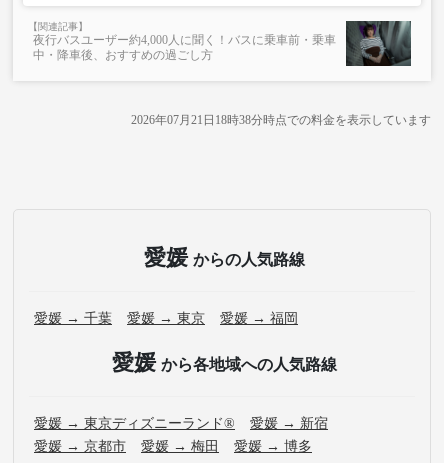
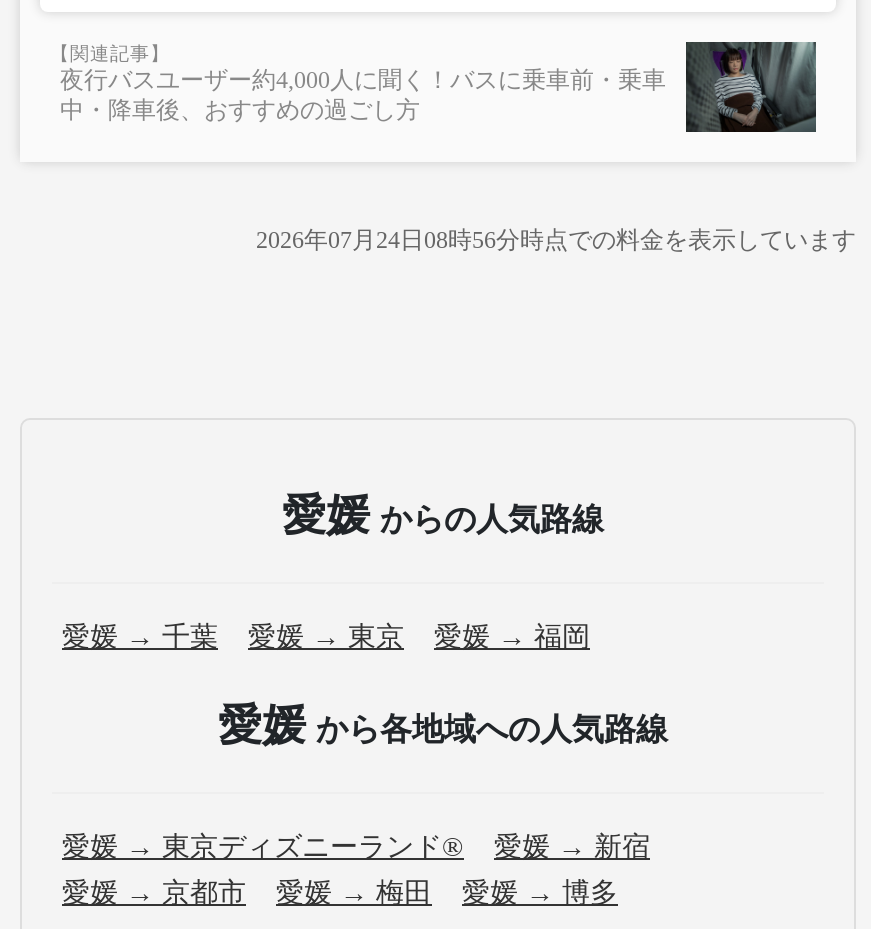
[131,113,431,127] 2026年07月21日18時38分時点での料金を表示しています -> [256,226,856,254] 2026年07月24日08時56分時点での料金を表示しています

